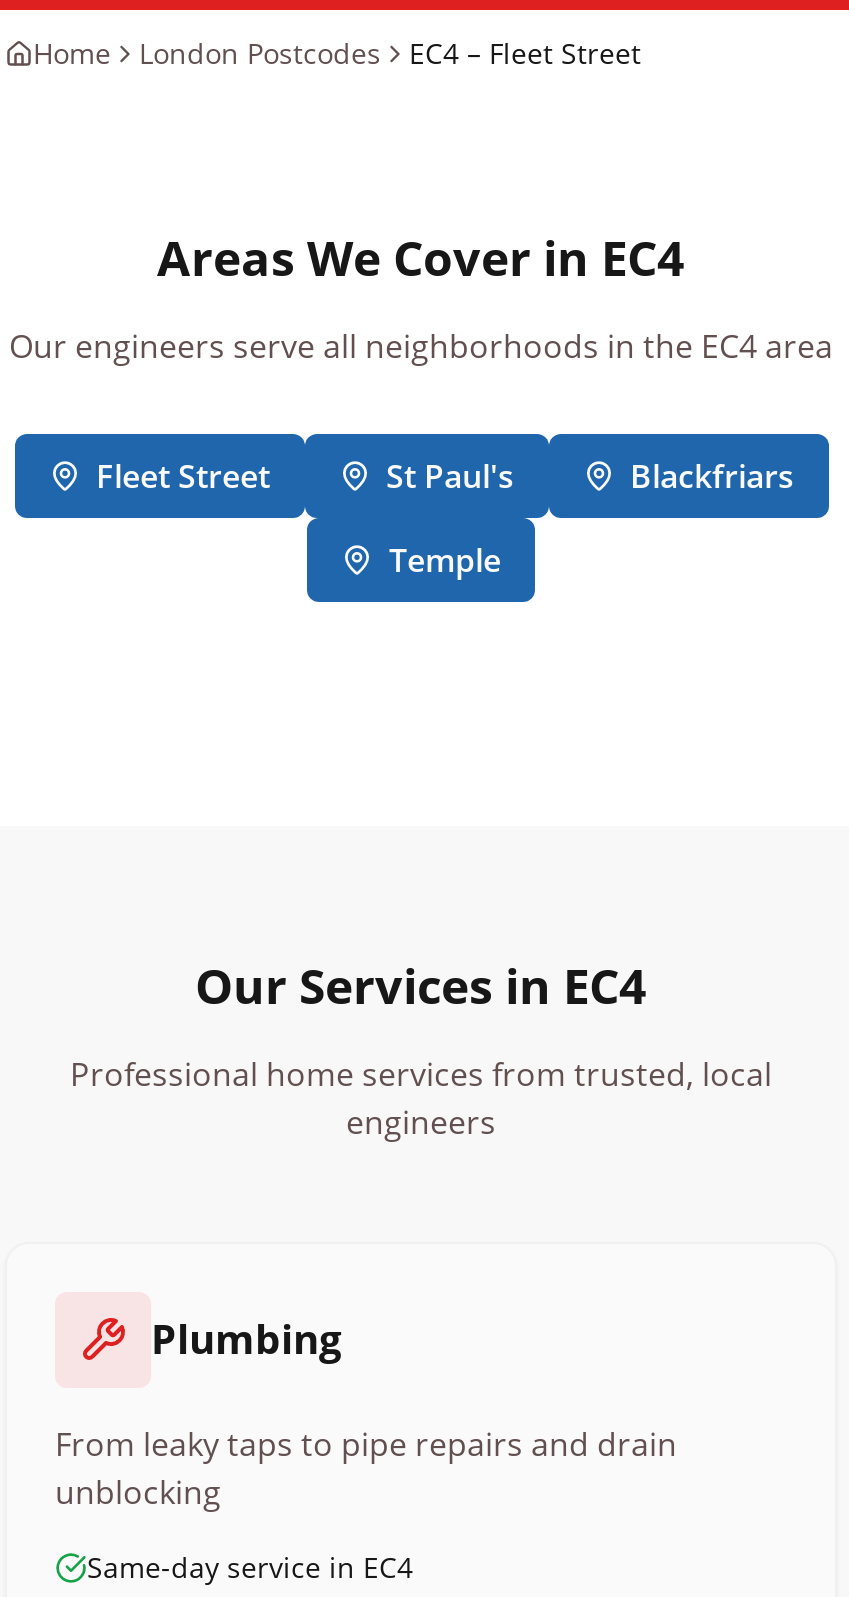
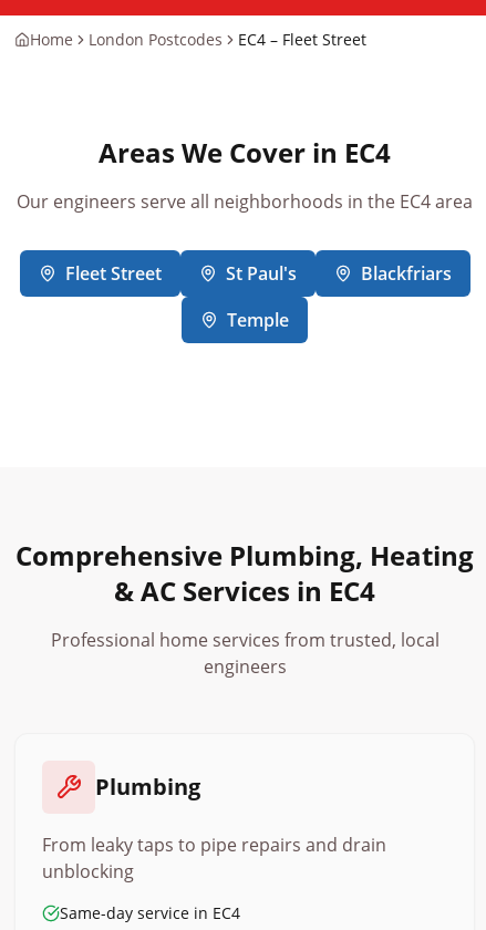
[195,952,647,1018] Our Services in EC4 -> [15,537,474,609] Comprehensive Plumbing, Heating | & AC Services in EC4

